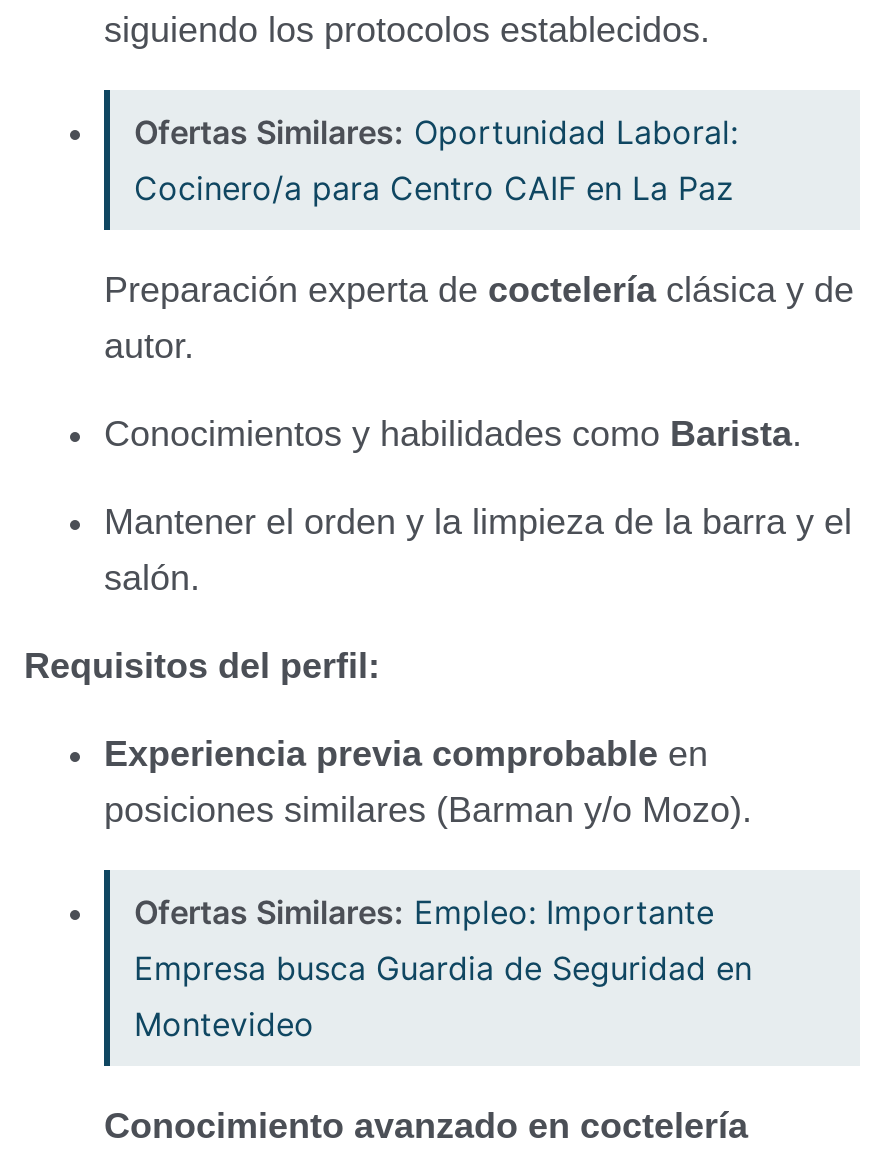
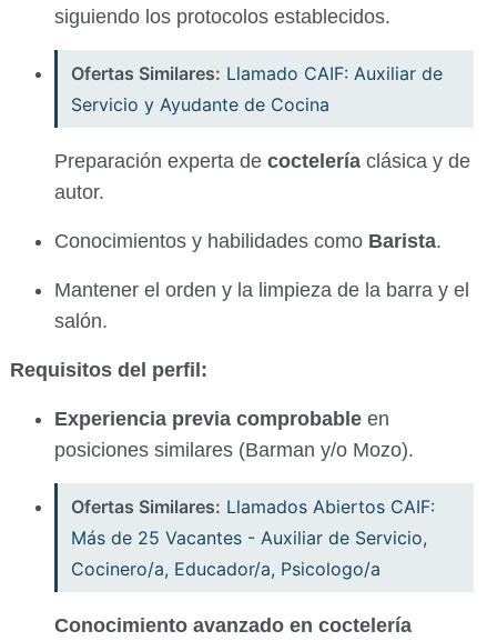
[134,112,738,208] Ofertas Similares: Oportunidad Laboral: | Cocinero/a para Centro CAIF en La Paz -> [71,62,443,115] Ofertas Similares: Llamado CAIF: Auxiliar de | Servicio y Ayudante de Cocina
[134,892,752,1044] Ofertas Similares: Empleo: Importante | Empresa busca Guardia de Seguridad en | Montevideo -> [71,495,435,580] Ofertas Similares: Llamados Abiertos CAIF: | Más de 25 Vacantes - Auxiliar de Servicio, | Cocinero/a, Educador/a, Psicologo/a

